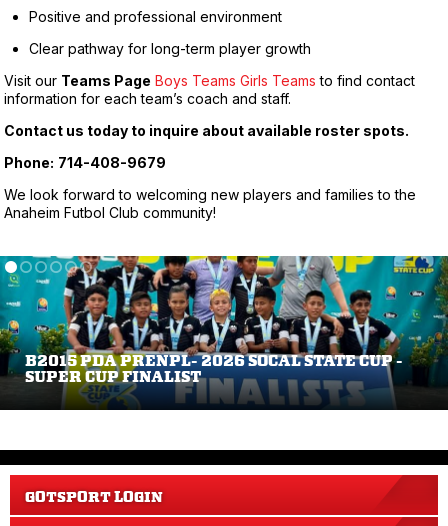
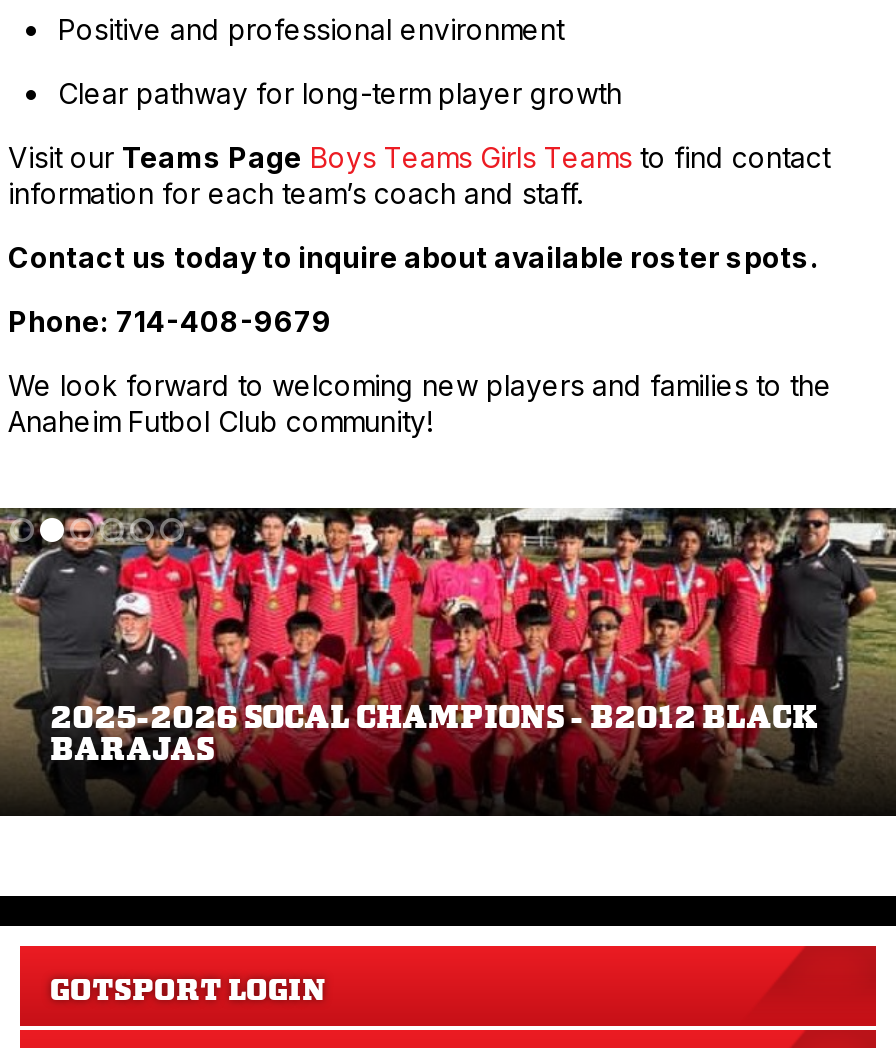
[3,255,445,406] [image] | B2015 PDA PRENPL- 2026 SOCAL STATE CUP - | SUPER CUP FINALIST -> [6,506,890,808] [image] | 2025-2026 SOCAL CHAMPIONS - B2012 BLACK | BARAJAS

